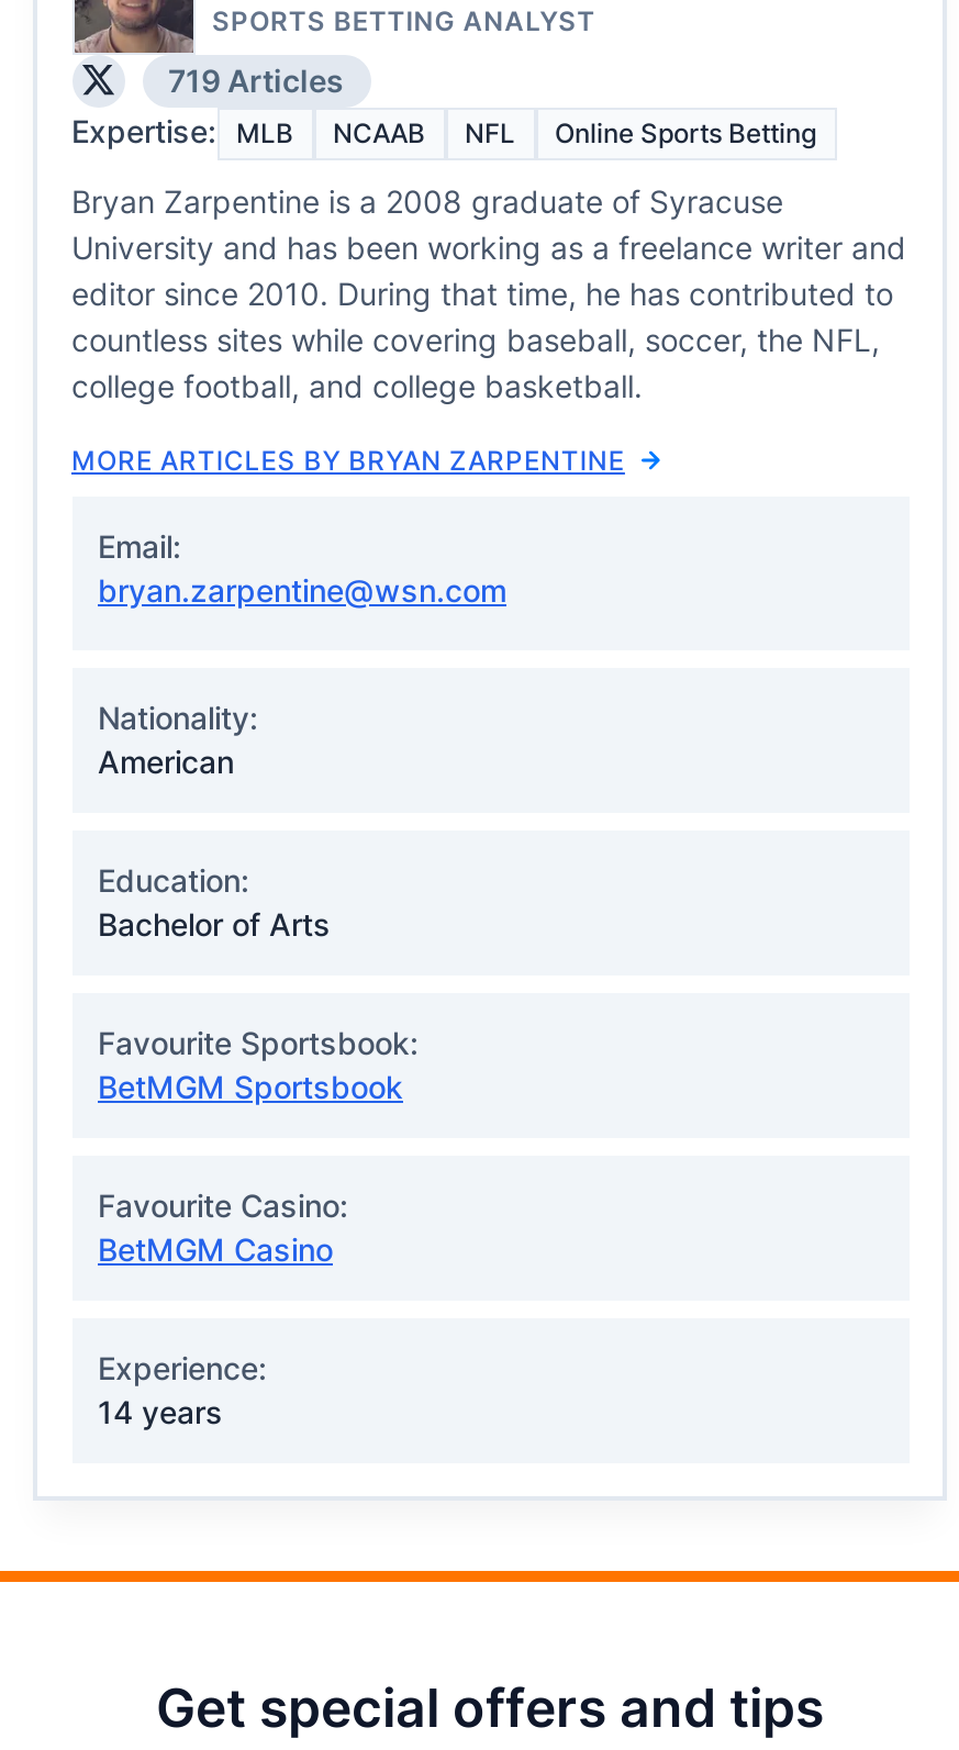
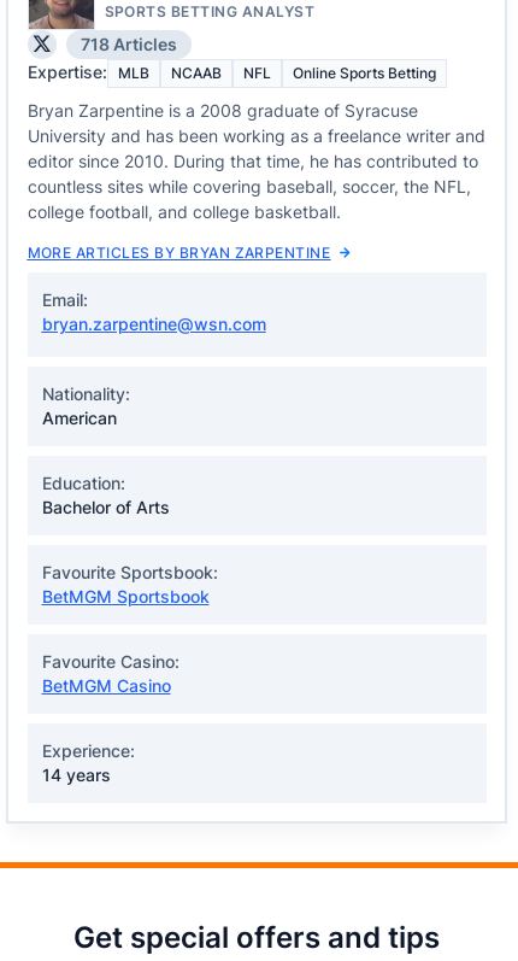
[168,60,344,98] 719 Articles -> [80,33,176,54] 718 Articles

